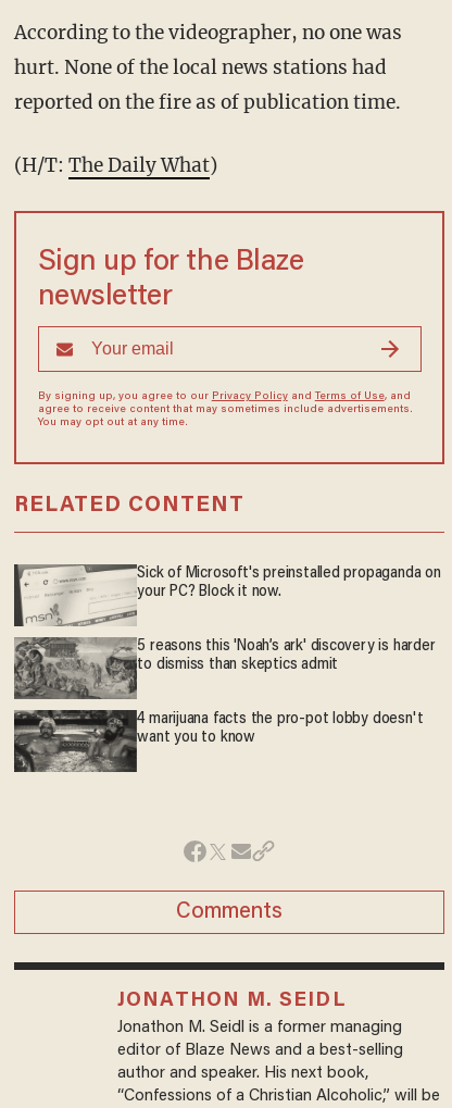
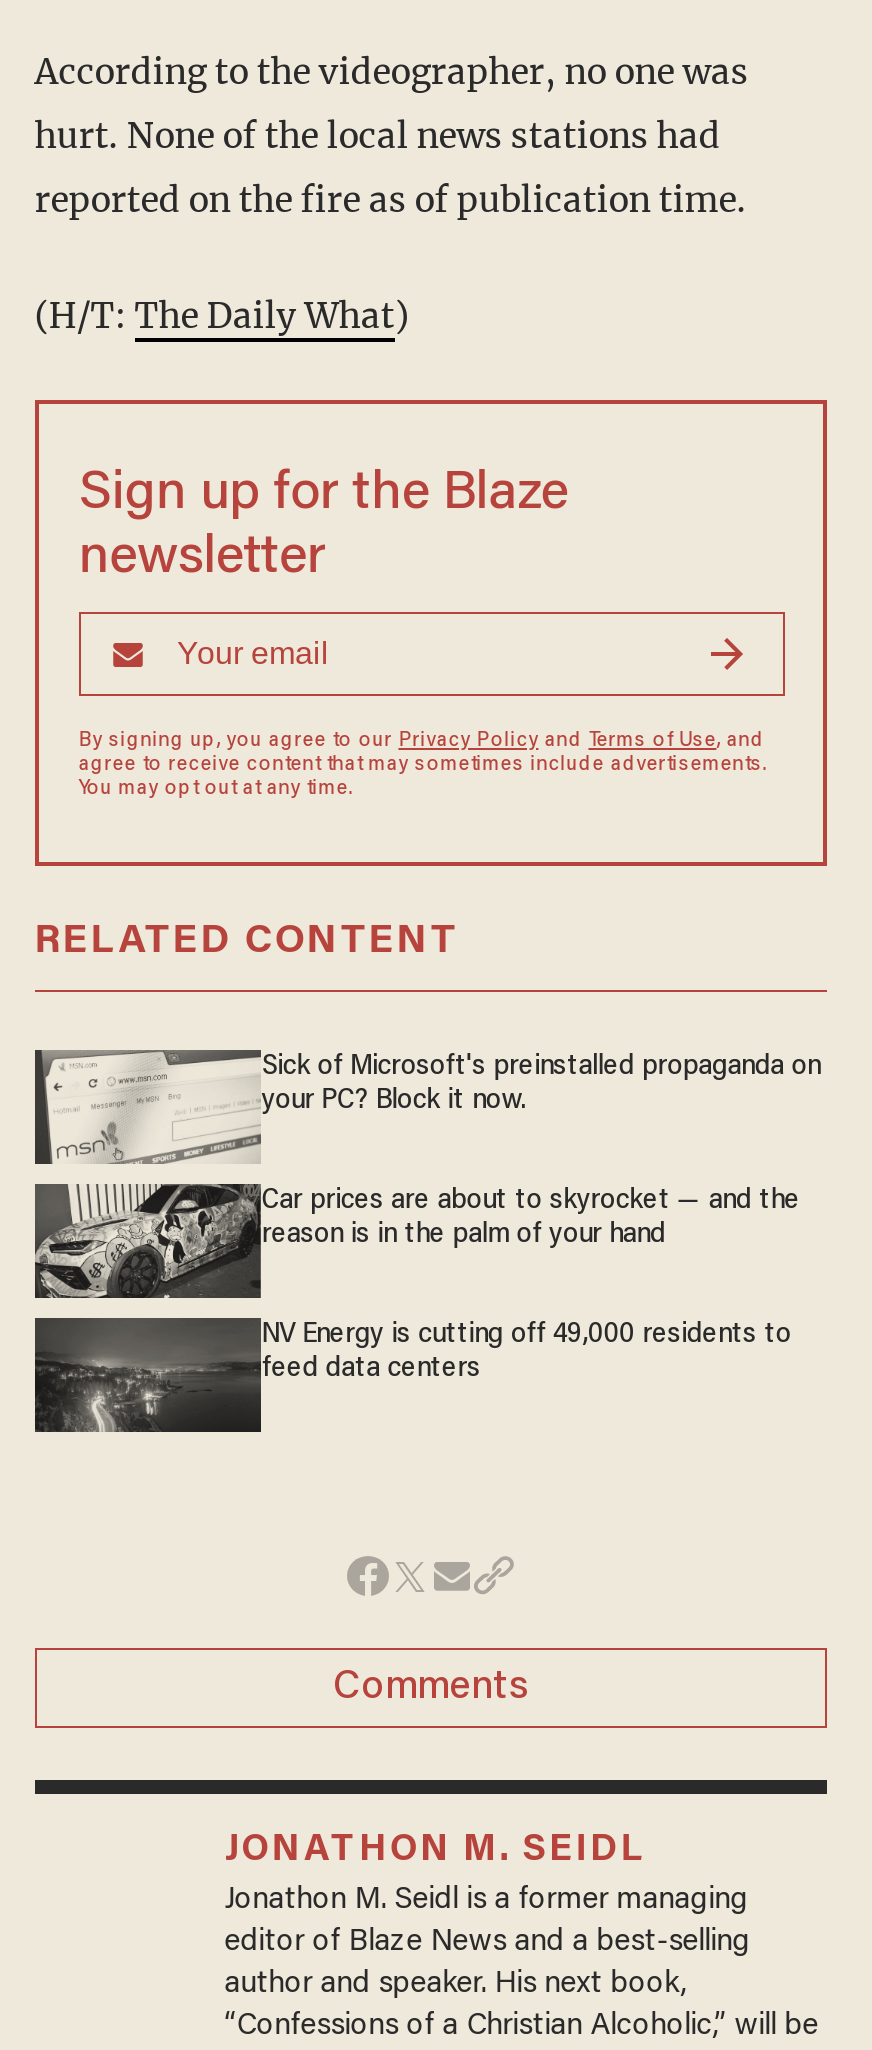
[14,637,435,700] [image] | 5 reasons this 'Noah’s ark' discovery is harder | to dismiss than skeptics admit -> [35,1184,800,1298] [image] | Car prices are about to skyrocket — and the | reason is in the palm of your hand
[14,710,423,773] [image] | 4 marijuana facts the pro-pot lobby doesn't | want you to know -> [35,1318,791,1432] [image] | NV Energy is cutting off 49,000 residents to | feed data centers

